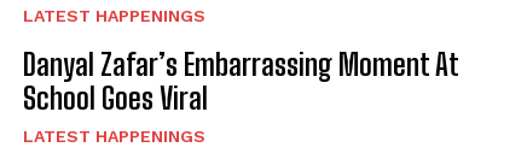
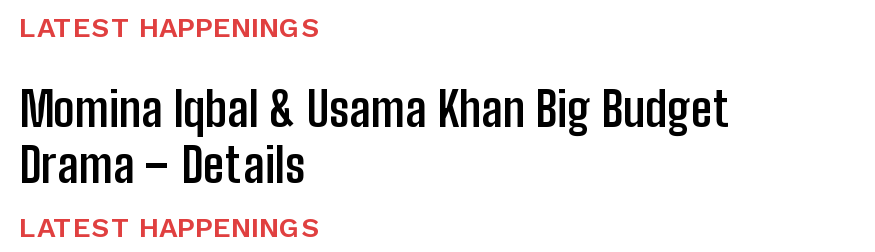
[23,47,459,116] Danyal Zafar’s Embarrassing Moment At | School Goes Viral -> [19,78,731,192] Momina Iqbal & Usama Khan Big Budget | Drama – Details

